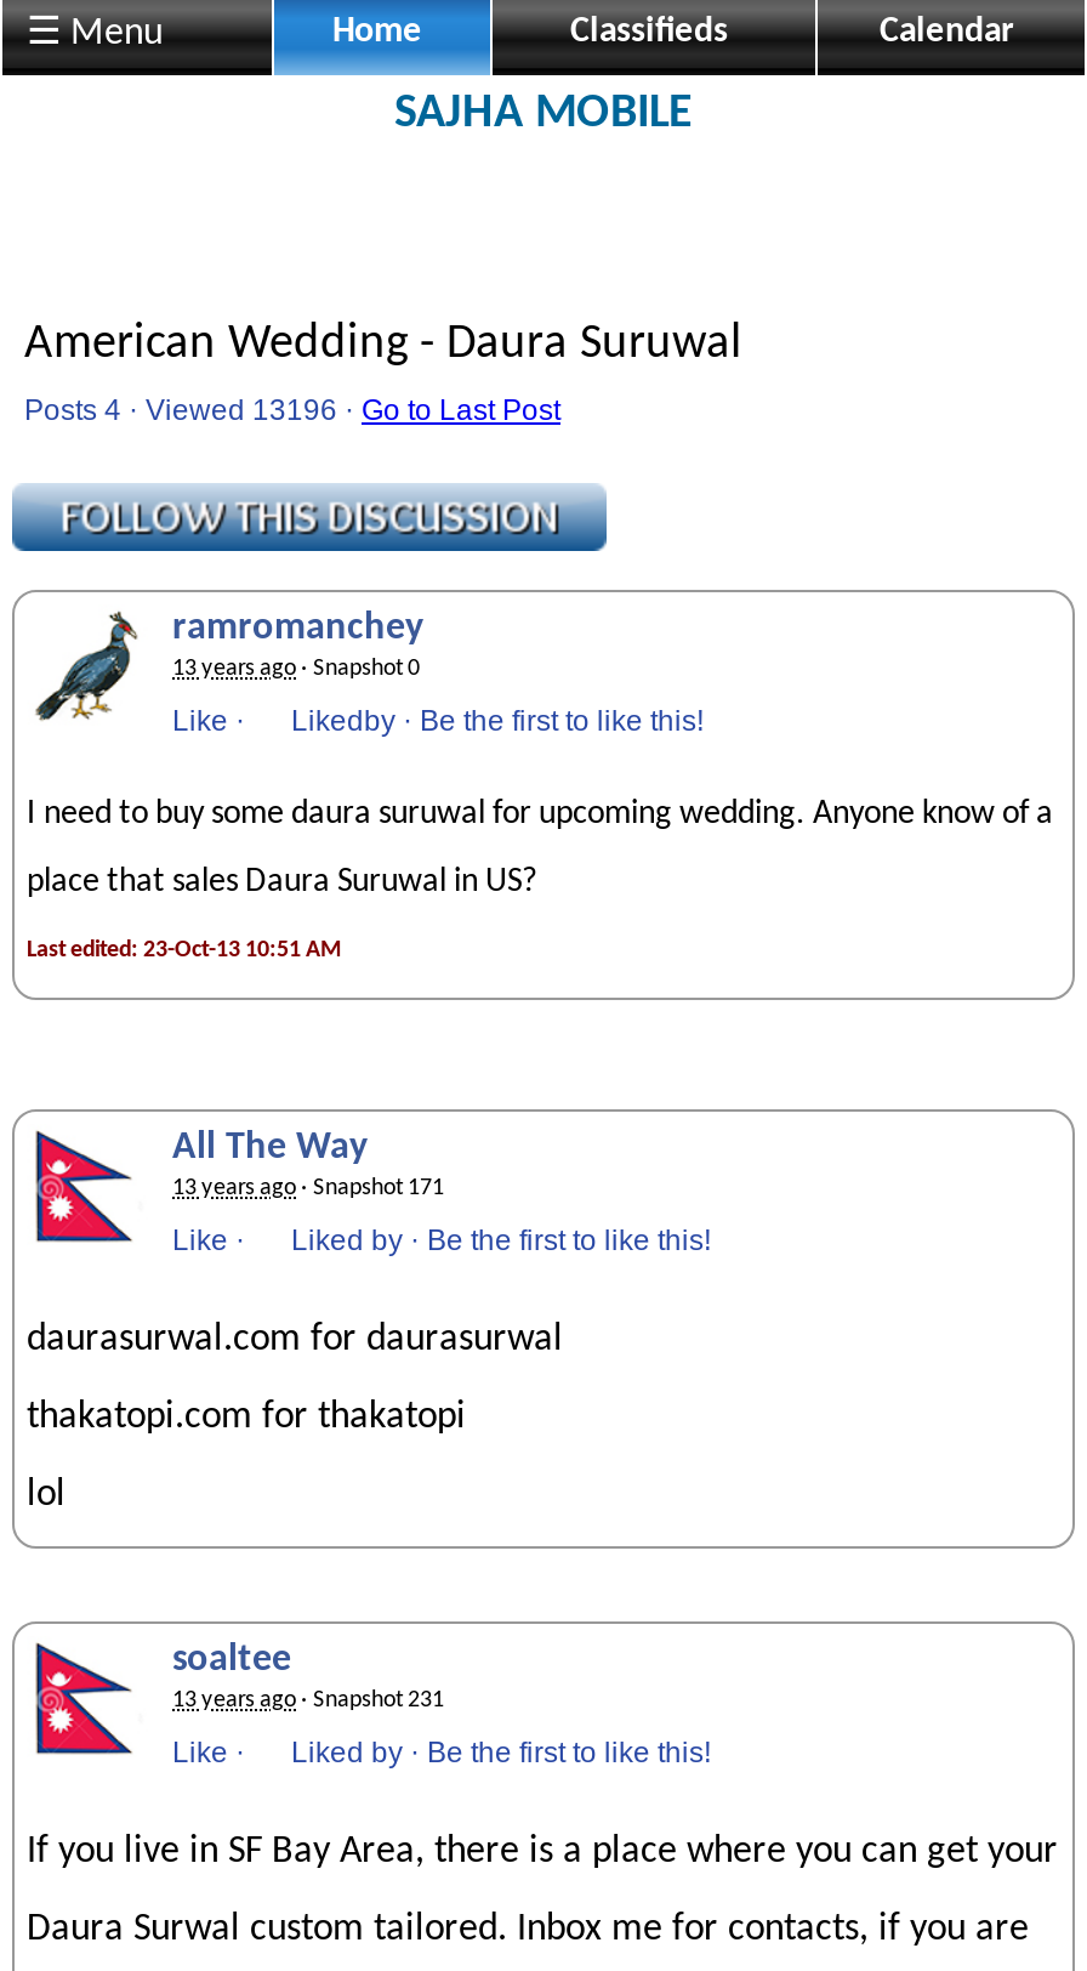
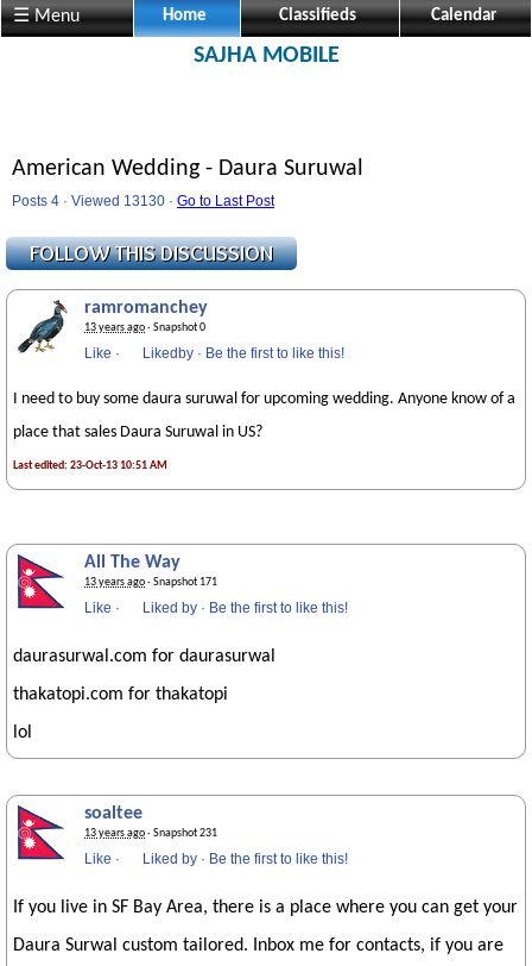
[24,393,560,427] Posts 4 · Viewed 13196 · Go to Last Post -> [12,193,274,209] Posts 4 · Viewed 13130 · Go to Last Post

